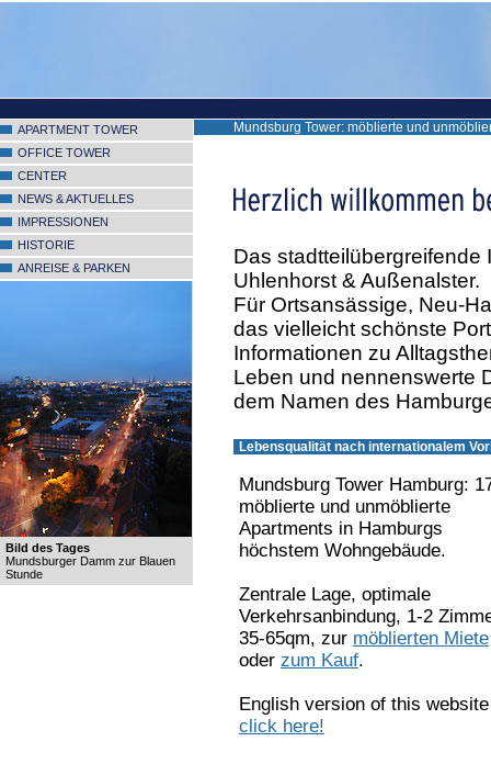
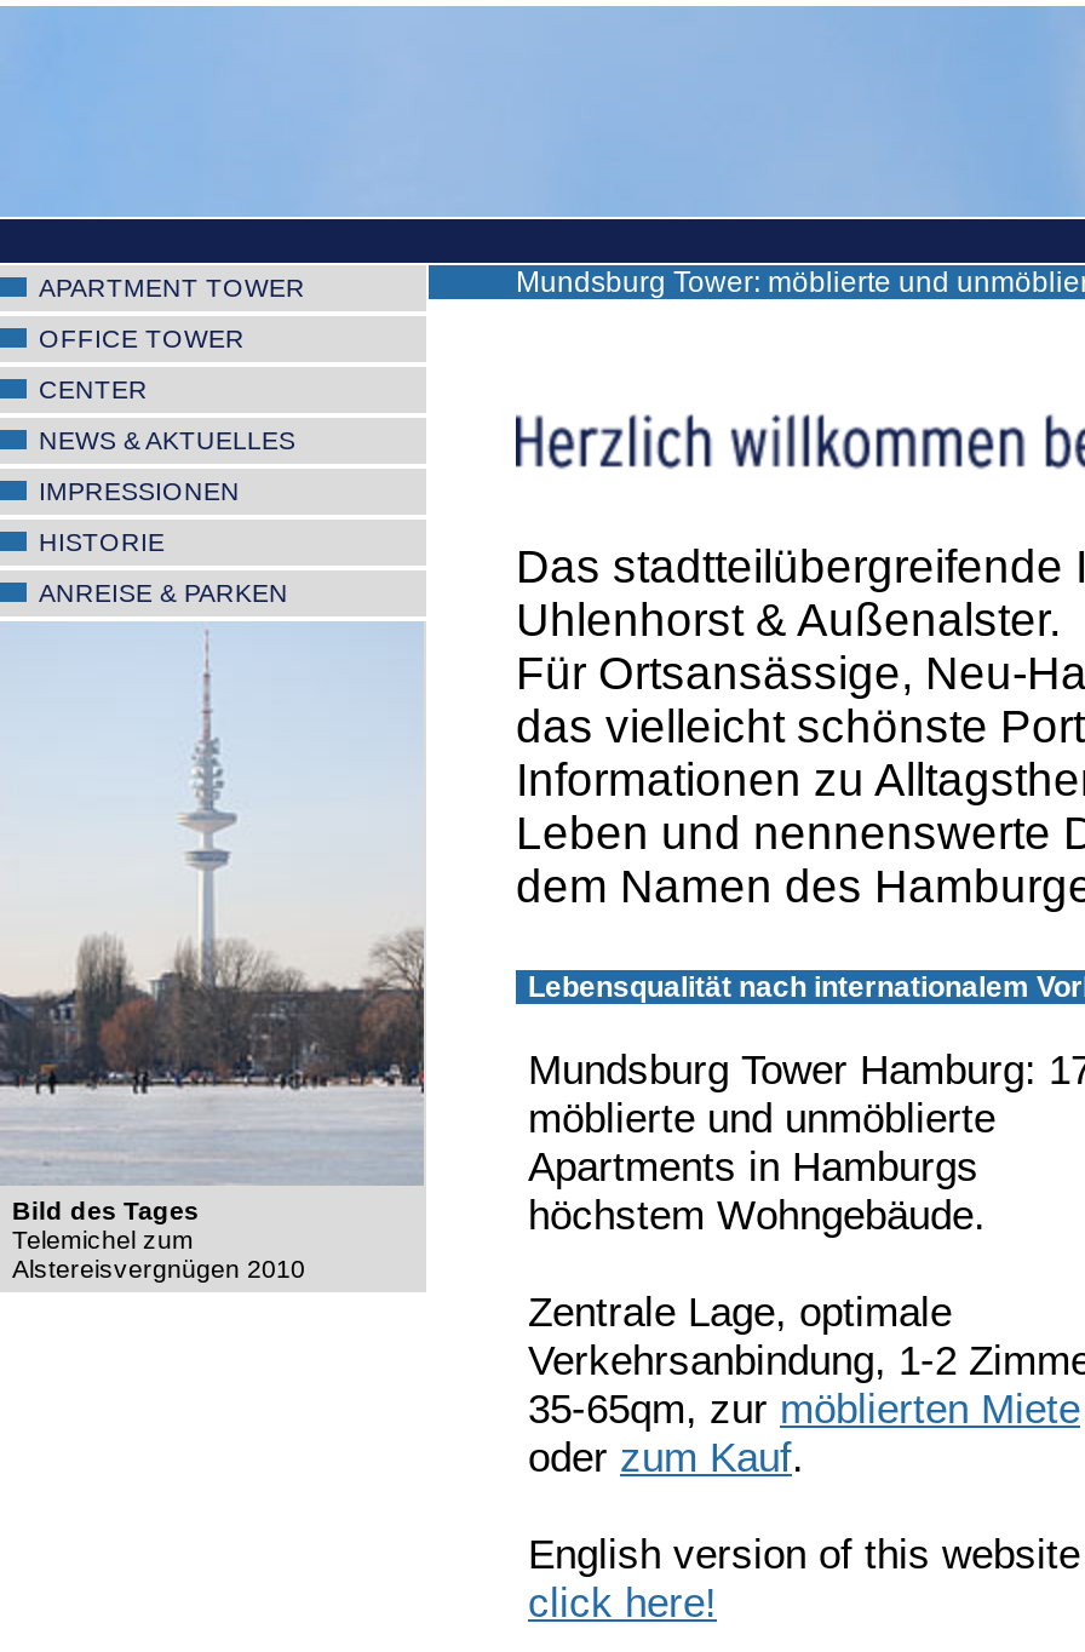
[3,281,193,581] [image] | Mundsburger Damm zur Blauen | Stunde -> [7,624,426,1283] [image] | Telemichel zum | Alstereisvergnügen 2010

